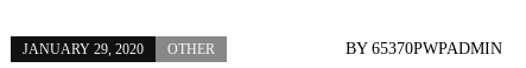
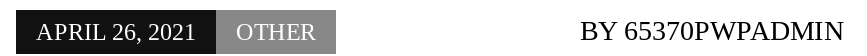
[23,40,215,57] JANUARY 29, 2020 OTHER -> [36,17,316,45] APRIL 26, 2021 OTHER

